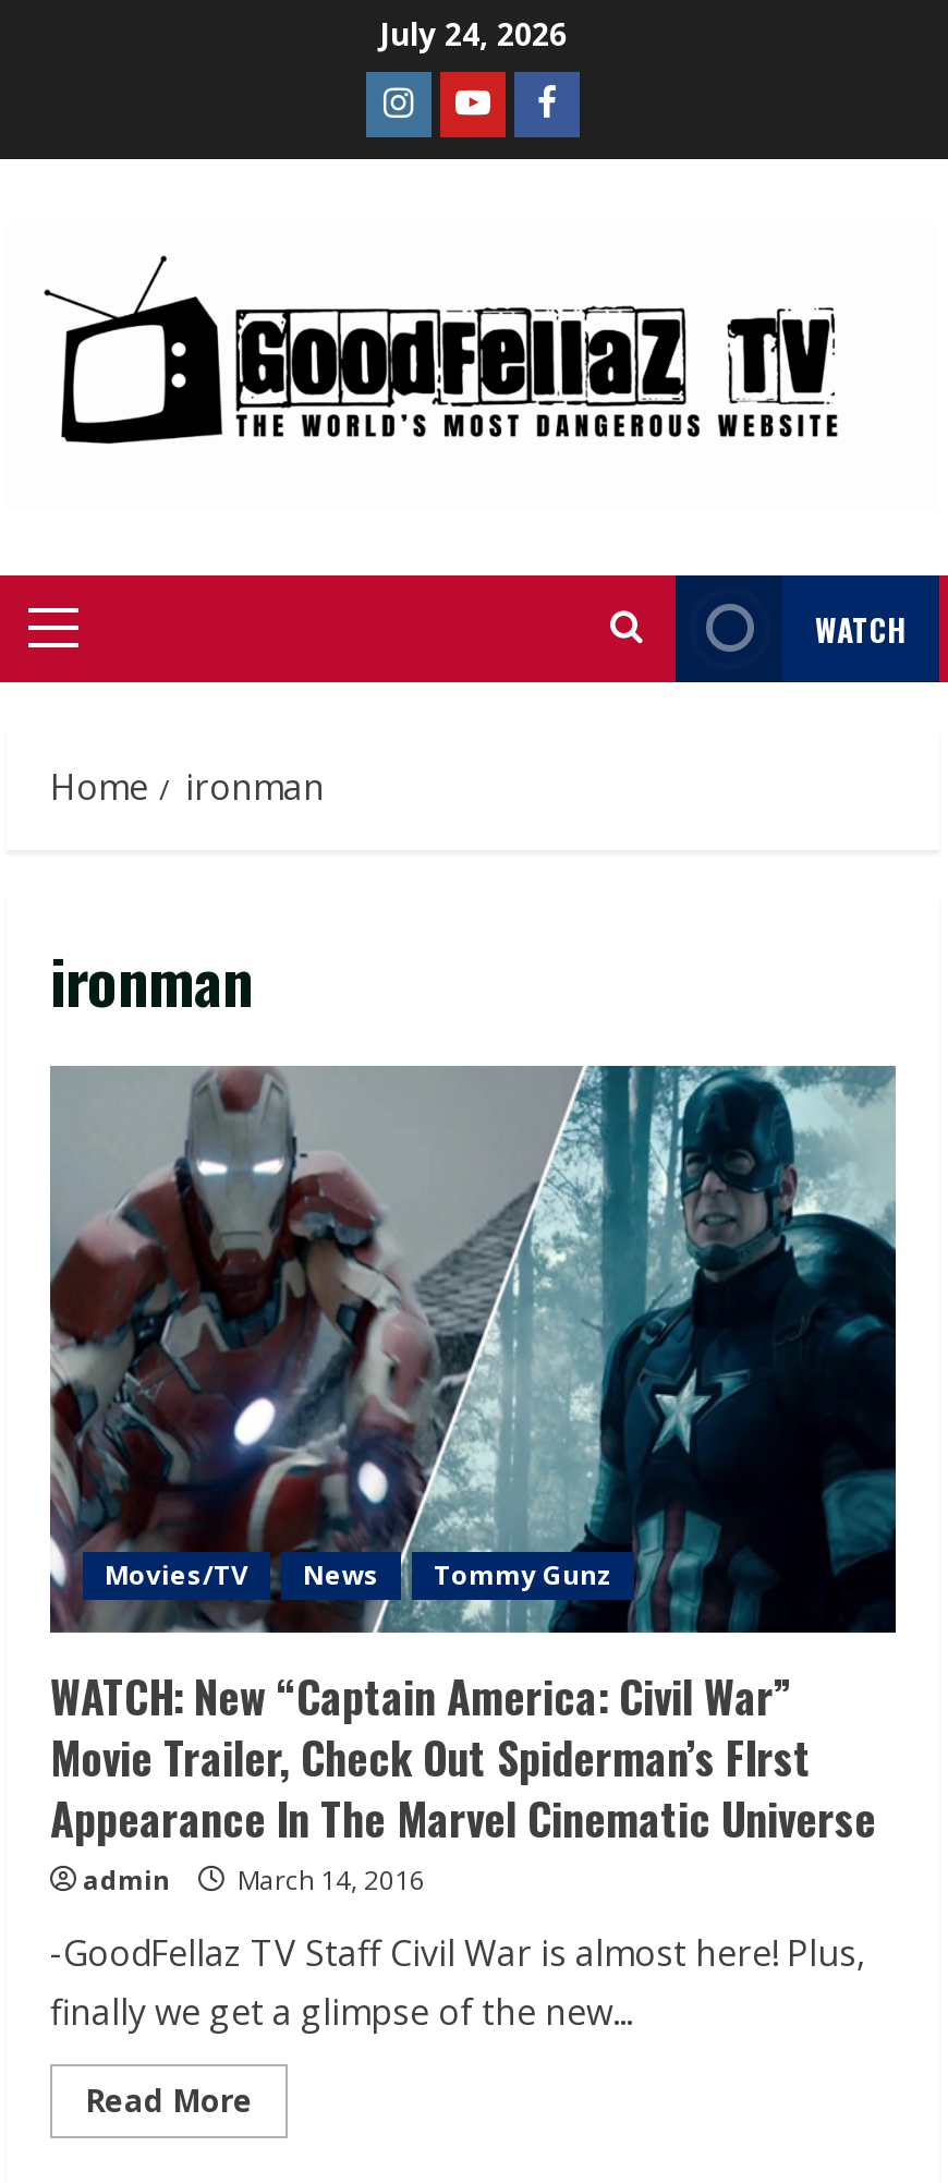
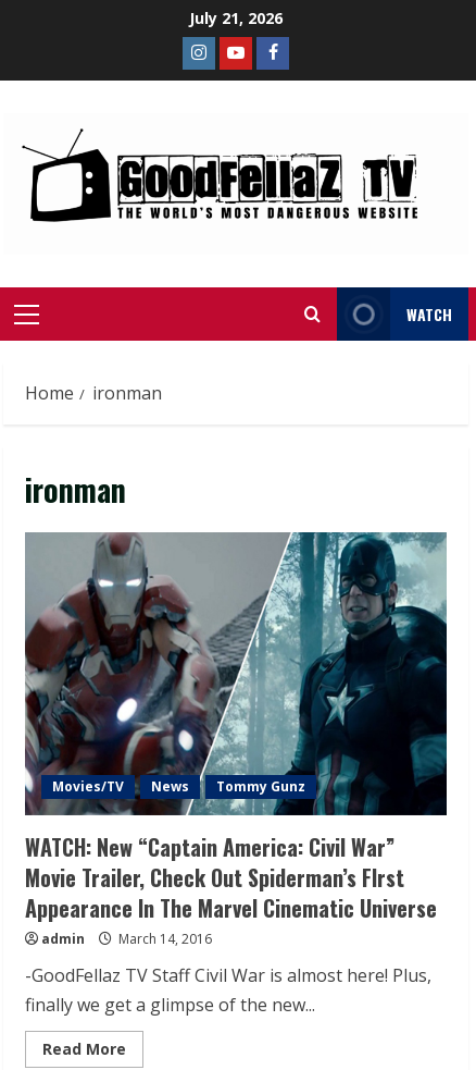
[379,13,567,54] July 24, 2026 -> [189,8,283,28] July 21, 2026

